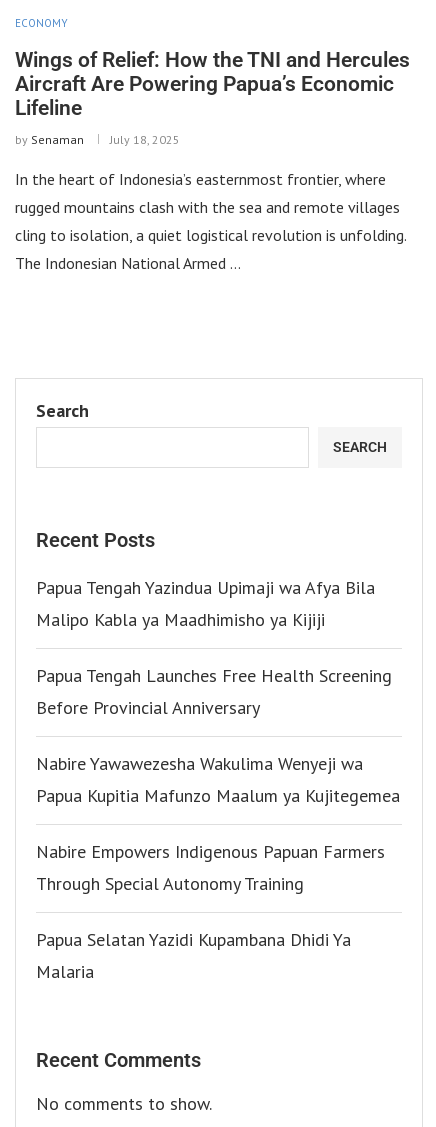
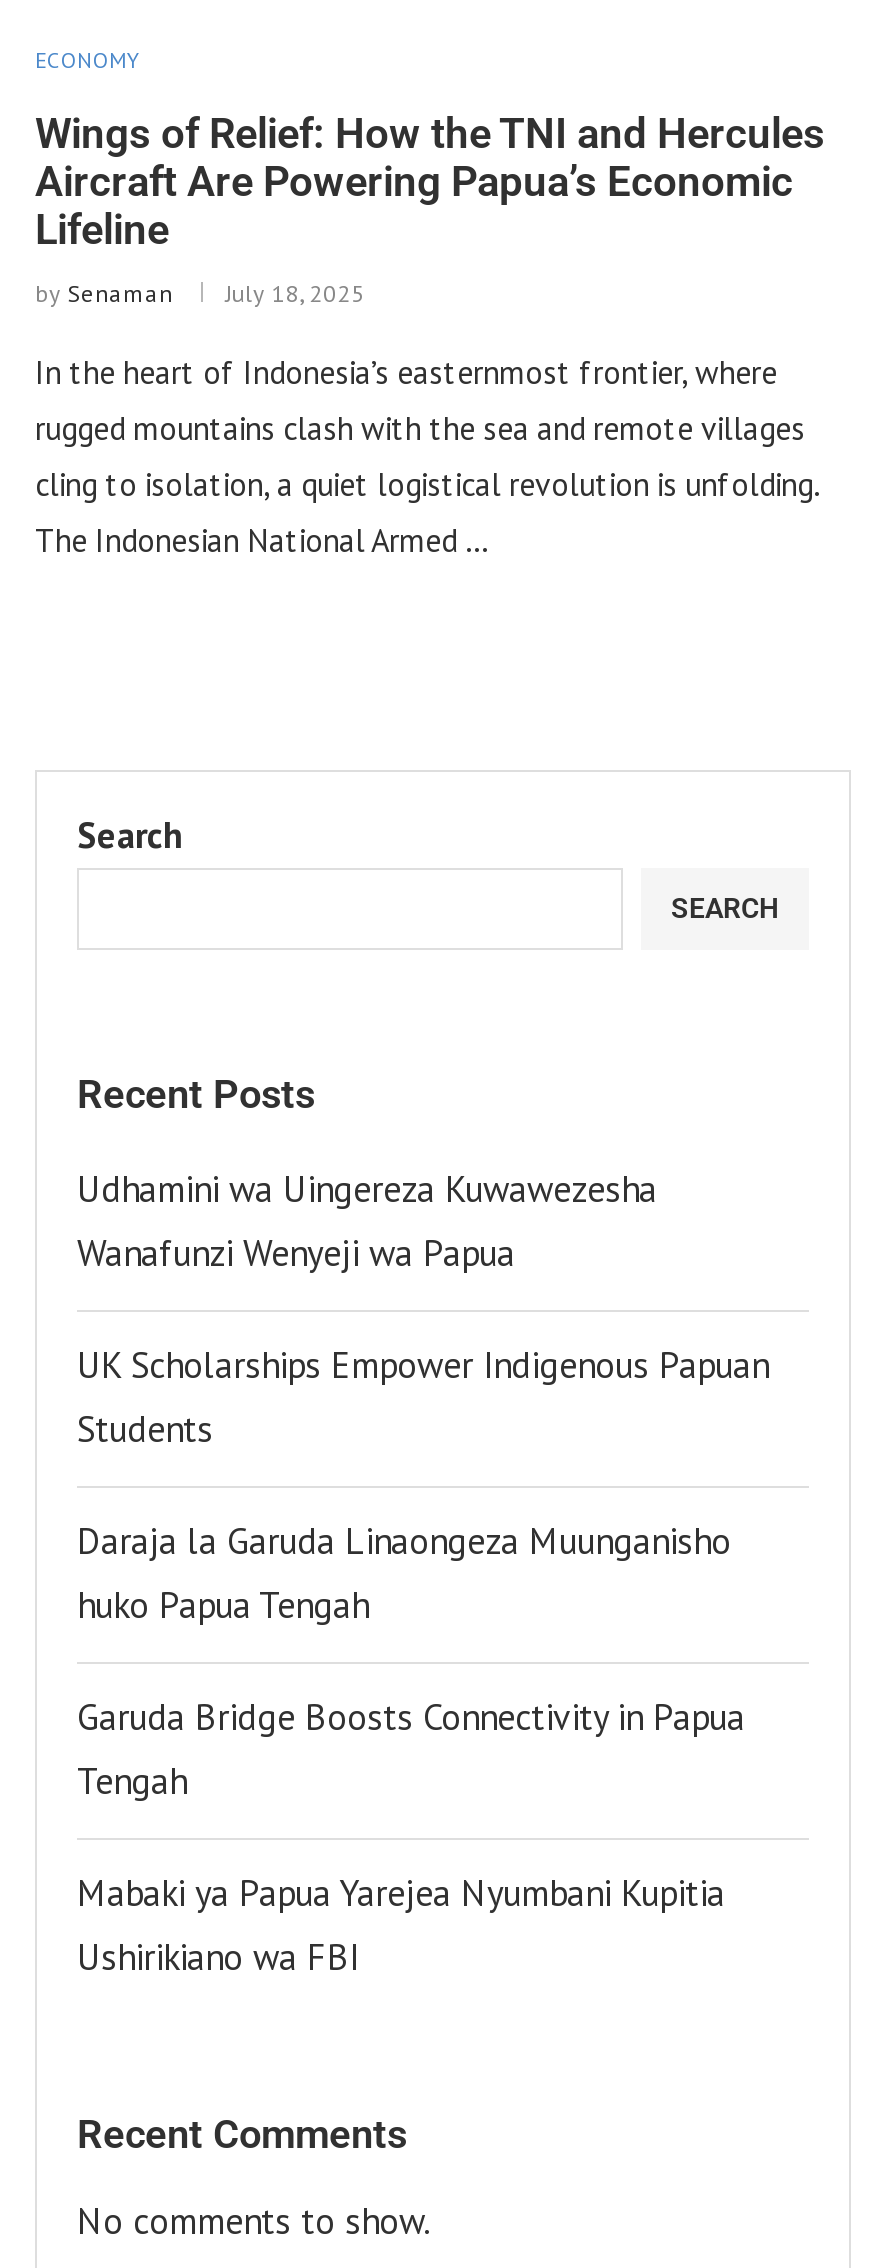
[36,576,375,631] Papua Tengah Yazindua Upimaji wa Afya Bila | Malipo Kabla ya Maadhimisho ya Kijiji -> [77,1166,657,1276] Udhamini wa Uingereza Kuwawezesha | Wanafunzi Wenyeji wa Papua
[36,664,392,719] Papua Tengah Launches Free Health Screening | Before Provincial Anniversary -> [77,1342,769,1452] UK Scholarships Empower Indigenous Papuan | Students
[36,752,400,807] Nabire Yawawezesha Wakulima Wenyeji wa | Papua Kupitia Mafunzo Maalum ya Kujitegemea -> [77,1518,731,1628] Daraja la Garuda Linaongeza Muunganisho | huko Papua Tengah
[36,840,385,895] Nabire Empowers Indigenous Papuan Farmers | Through Special Autonomy Training -> [77,1694,745,1804] Garuda Bridge Boosts Connectivity in Papua | Tengah
[36,928,351,983] Papua Selatan Yazidi Kupambana Dhidi Ya | Malaria -> [77,1870,725,1980] Mabaki ya Papua Yarejea Nyumbani Kupitia | Ushirikiano wa FBI

